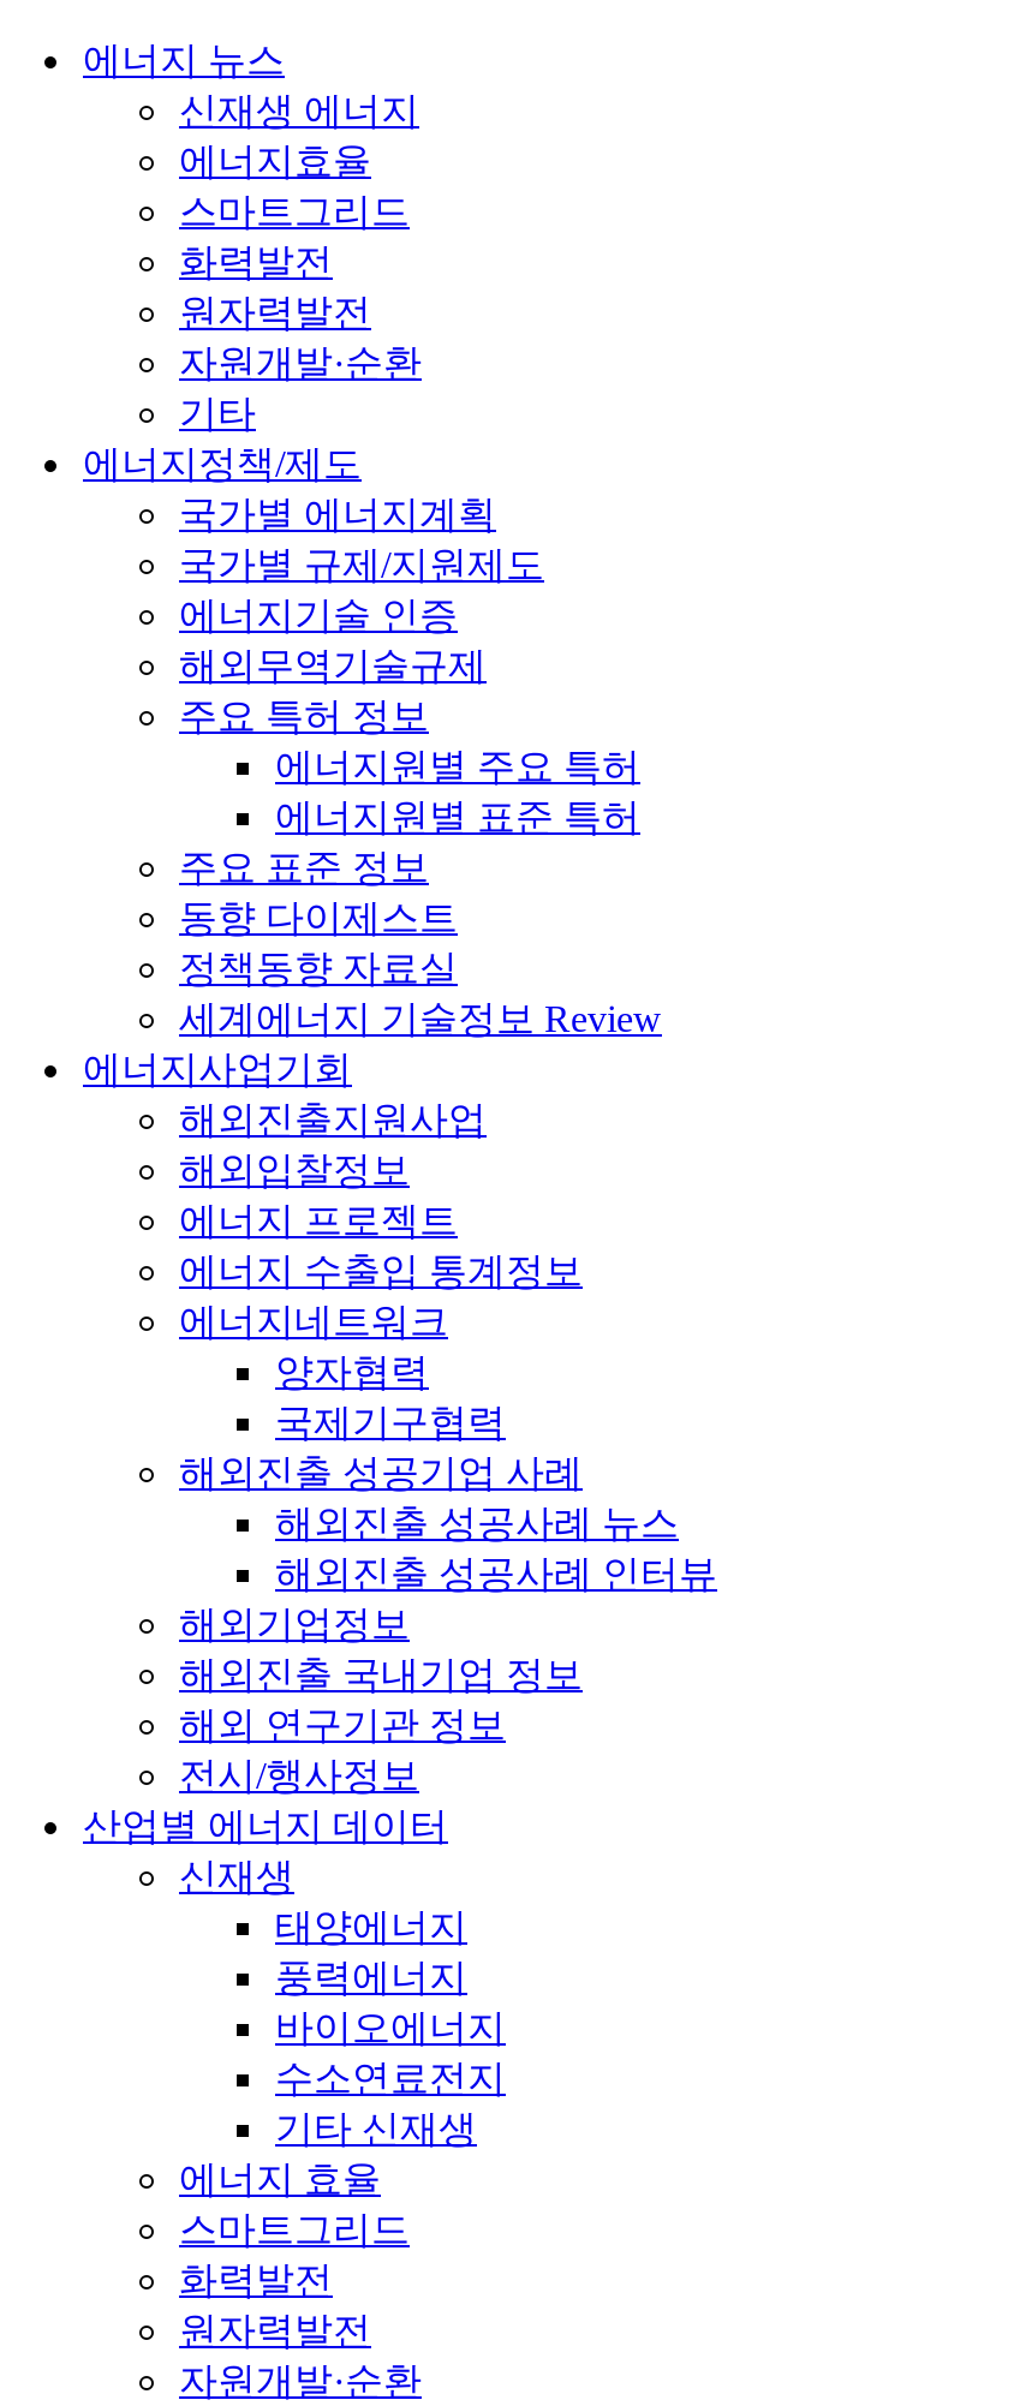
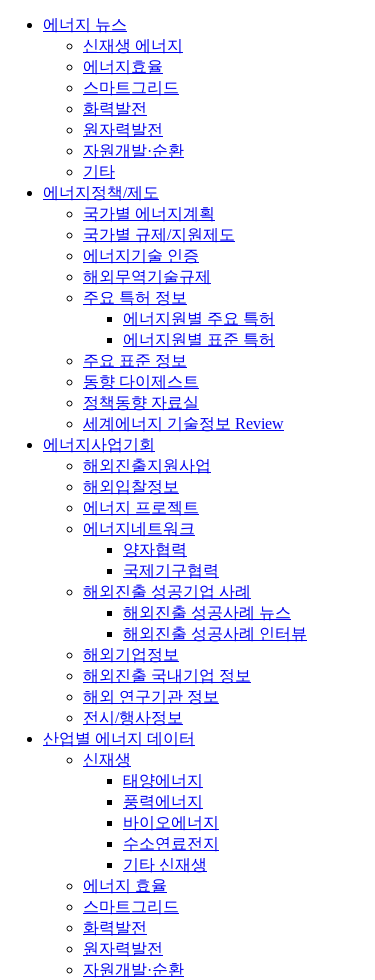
[179,1250,583,1291] 에너지 수출입 통계정보 -> none

